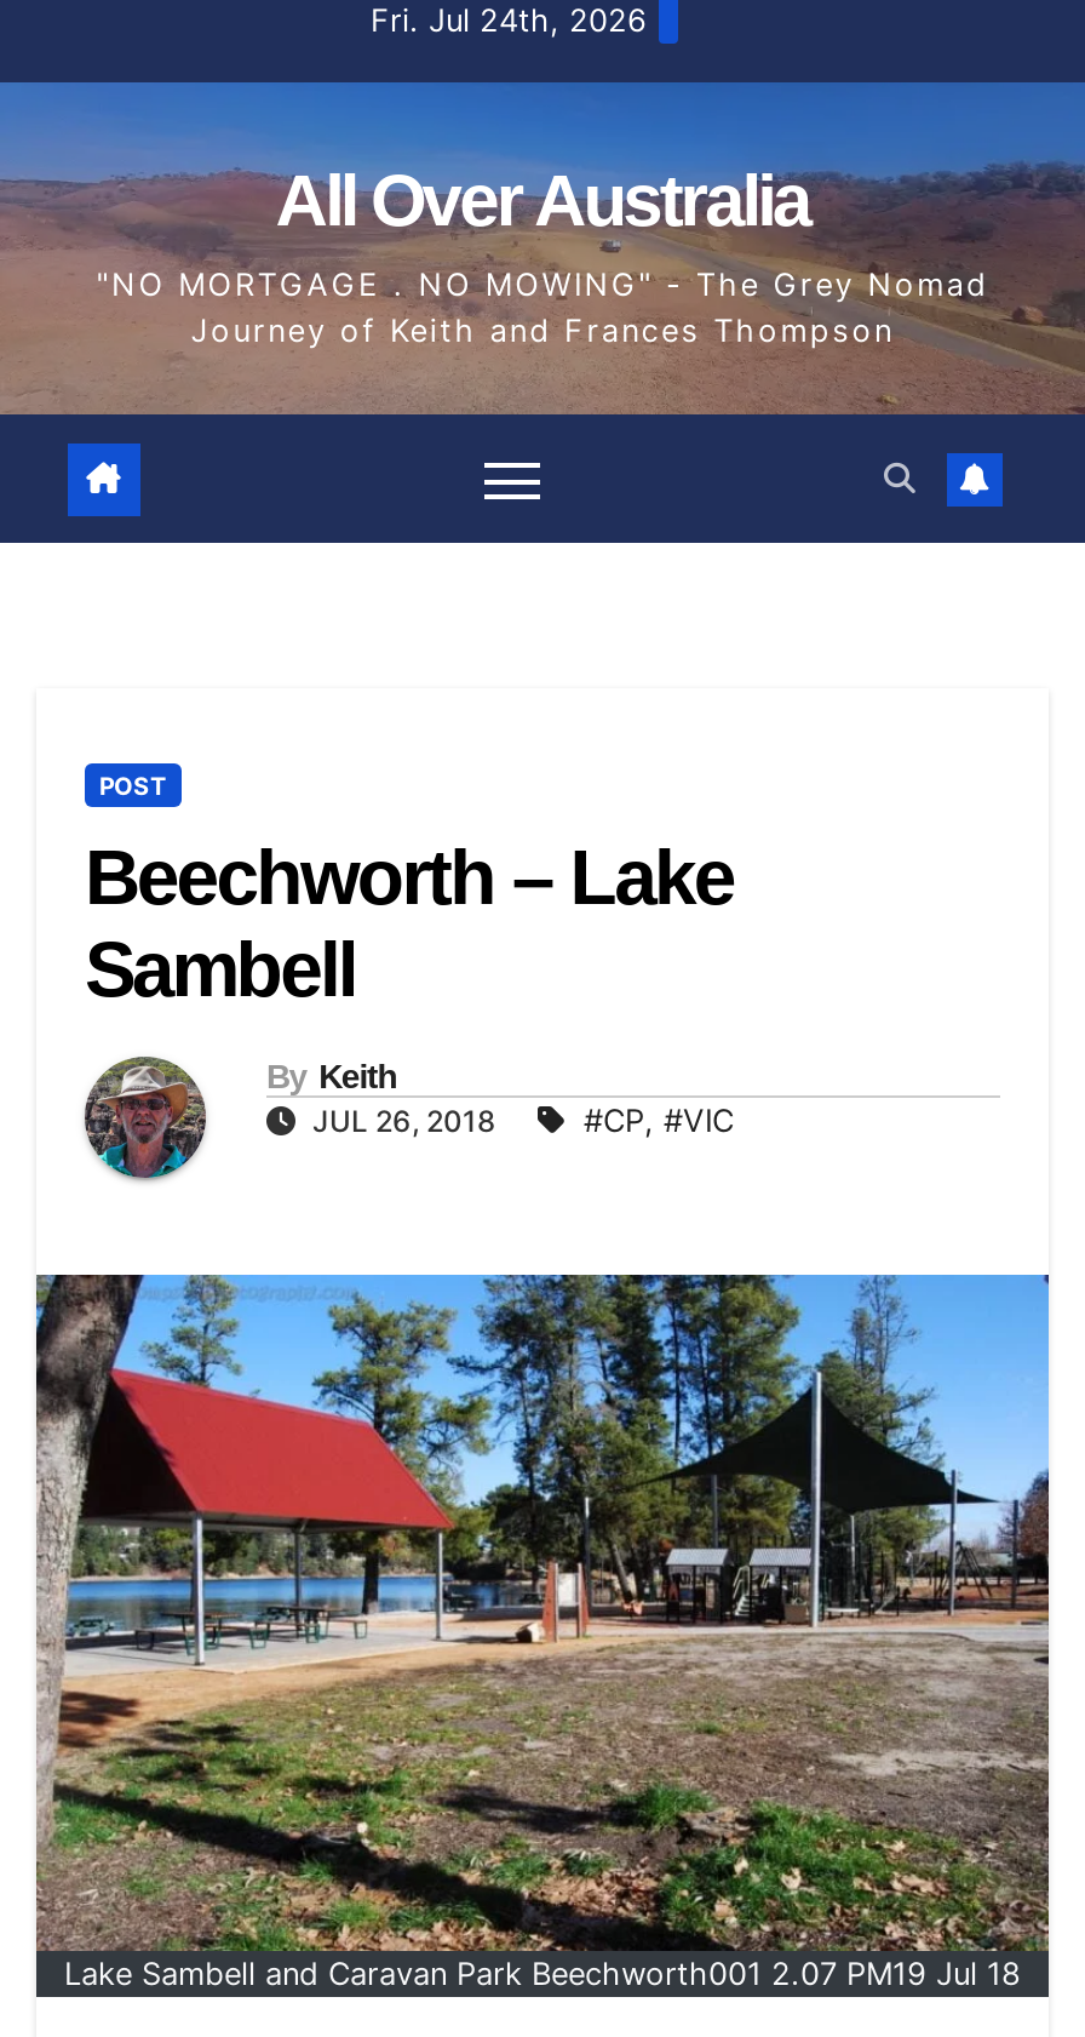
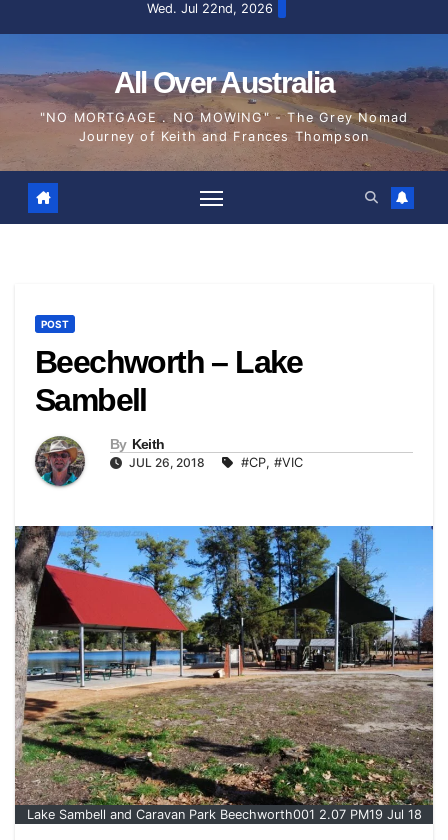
[371,2,647,39] Fri. Jul 24th, 2026 -> [147,1,273,16] Wed. Jul 22nd, 2026

